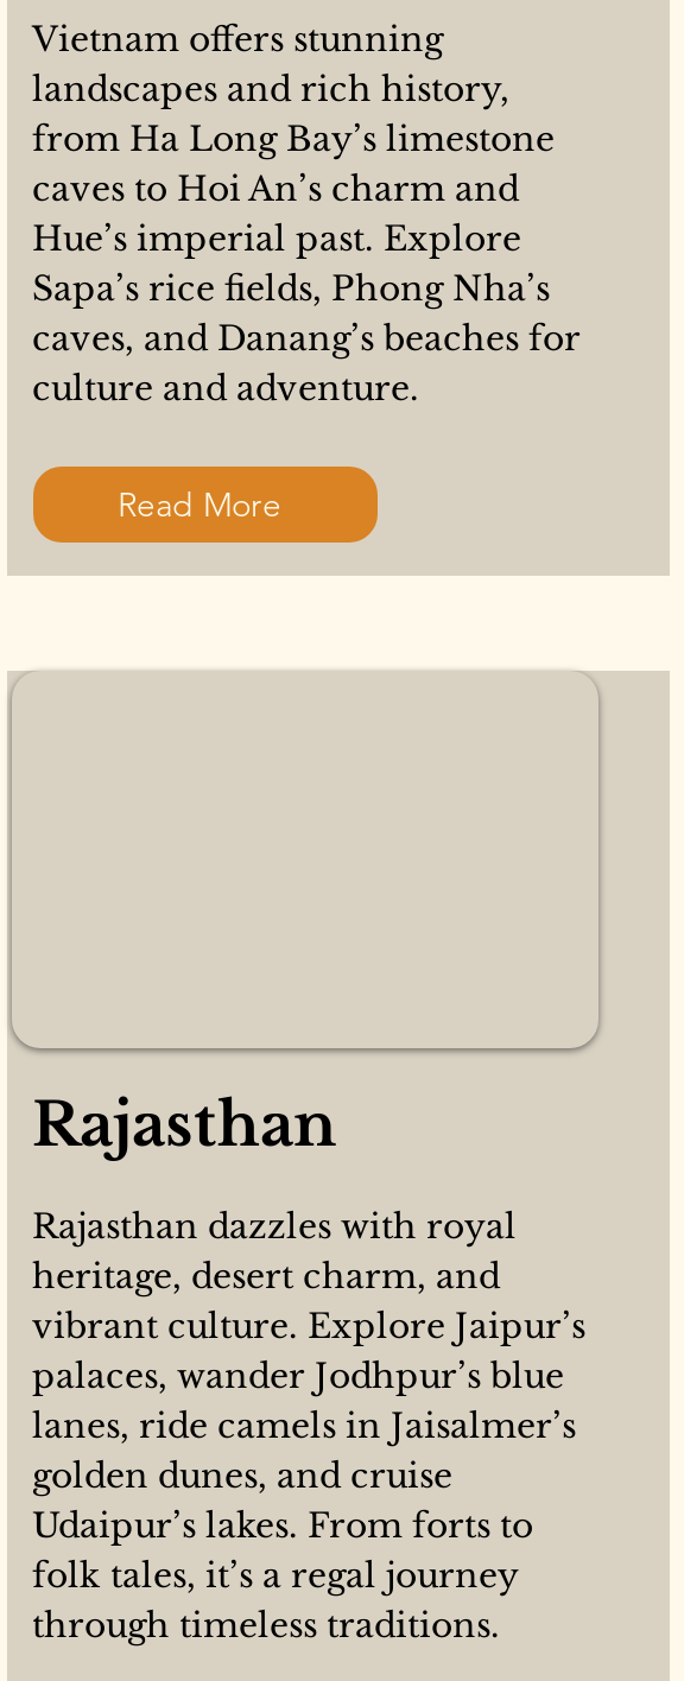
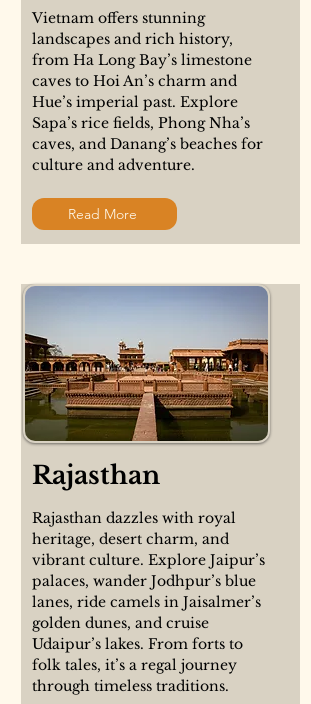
none -> [24,286,269,442] [image]

